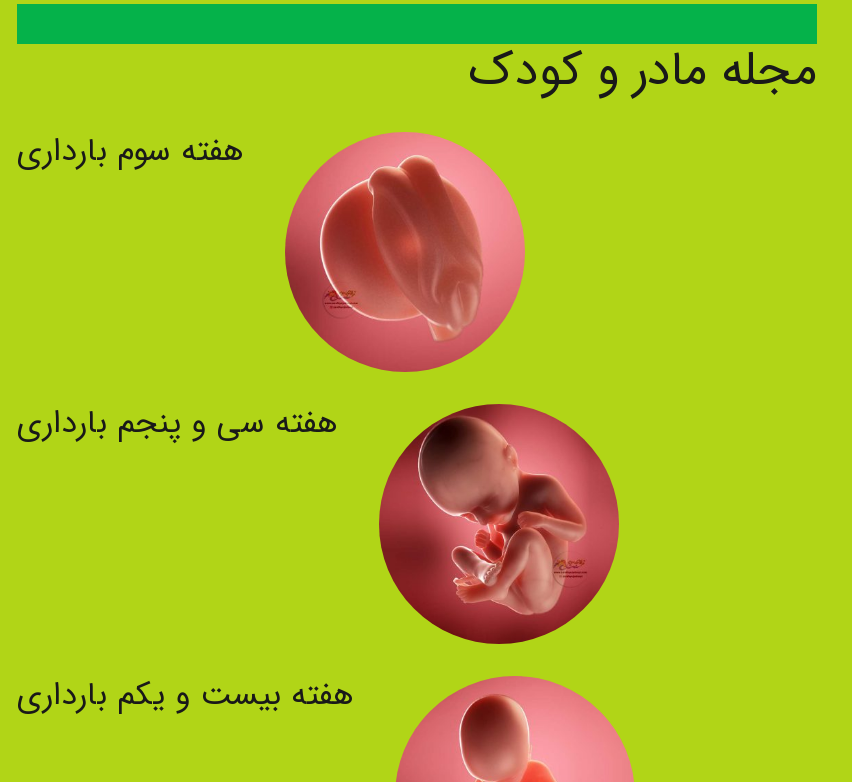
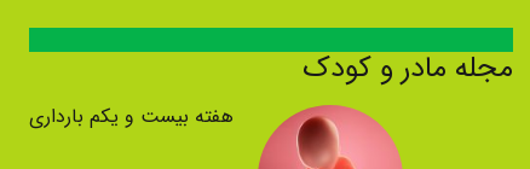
[17,125,245,175] هفته سوم بارداری -> none
[17,130,527,447] [image] | هفته سی و پنجم بارداری -> none
[377,402,633,646] [image] -> none

